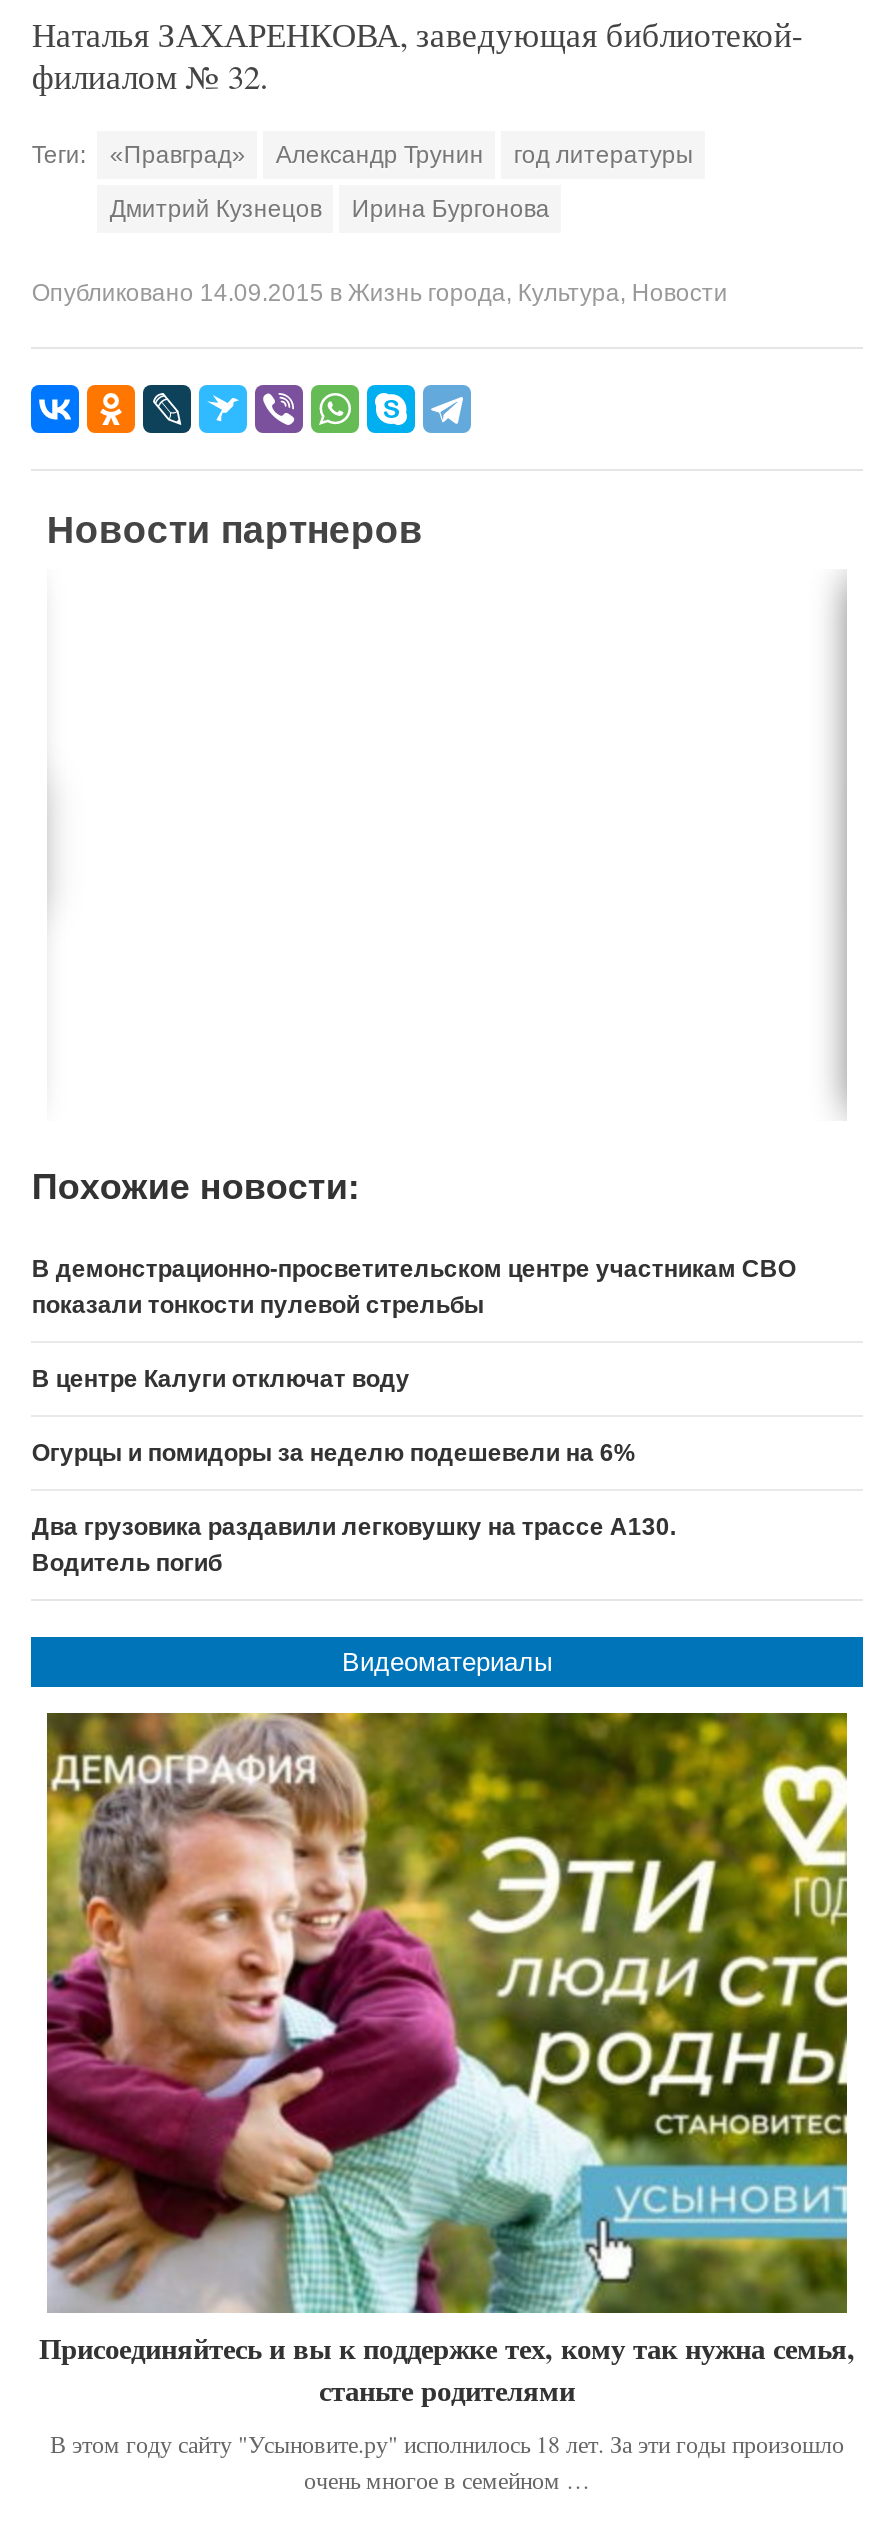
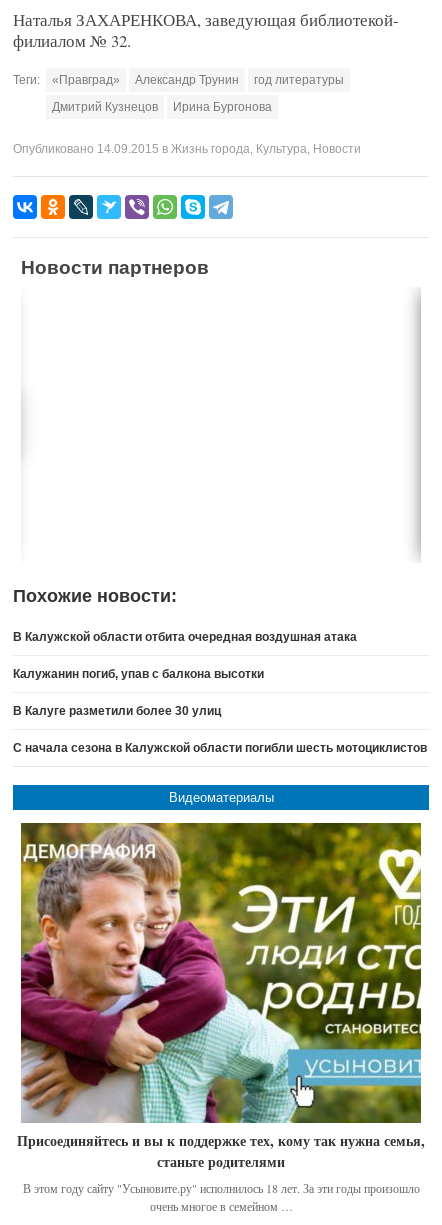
[32,1255,796,1319] В демонстрационно-просветительском центре участникам СВО | показали тонкости пулевой стрельбы -> [13,630,357,644] В Калужской области отбита очередная воздушная атака
[32,1365,410,1393] В центре Калуги отключат воду -> [13,667,264,681] Калужанин погиб, упав с балкона высотки
[32,1439,636,1467] Огурцы и помидоры за неделю подешевели на 6% -> [13,704,221,718] В Калуге разметили более 30 улиц
[32,1513,676,1577] Два грузовика раздавили легковушку на трассе А130. | Водитель погиб -> [13,741,427,755] С начала сезона в Калужской области погибли шесть мотоциклистов

